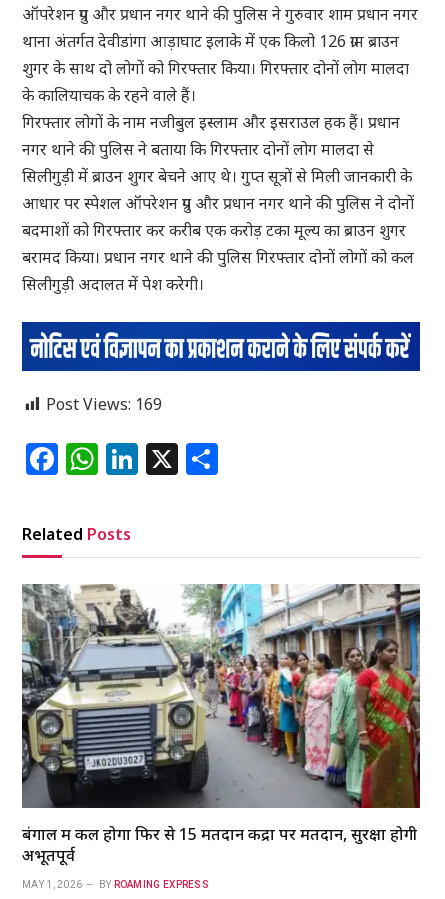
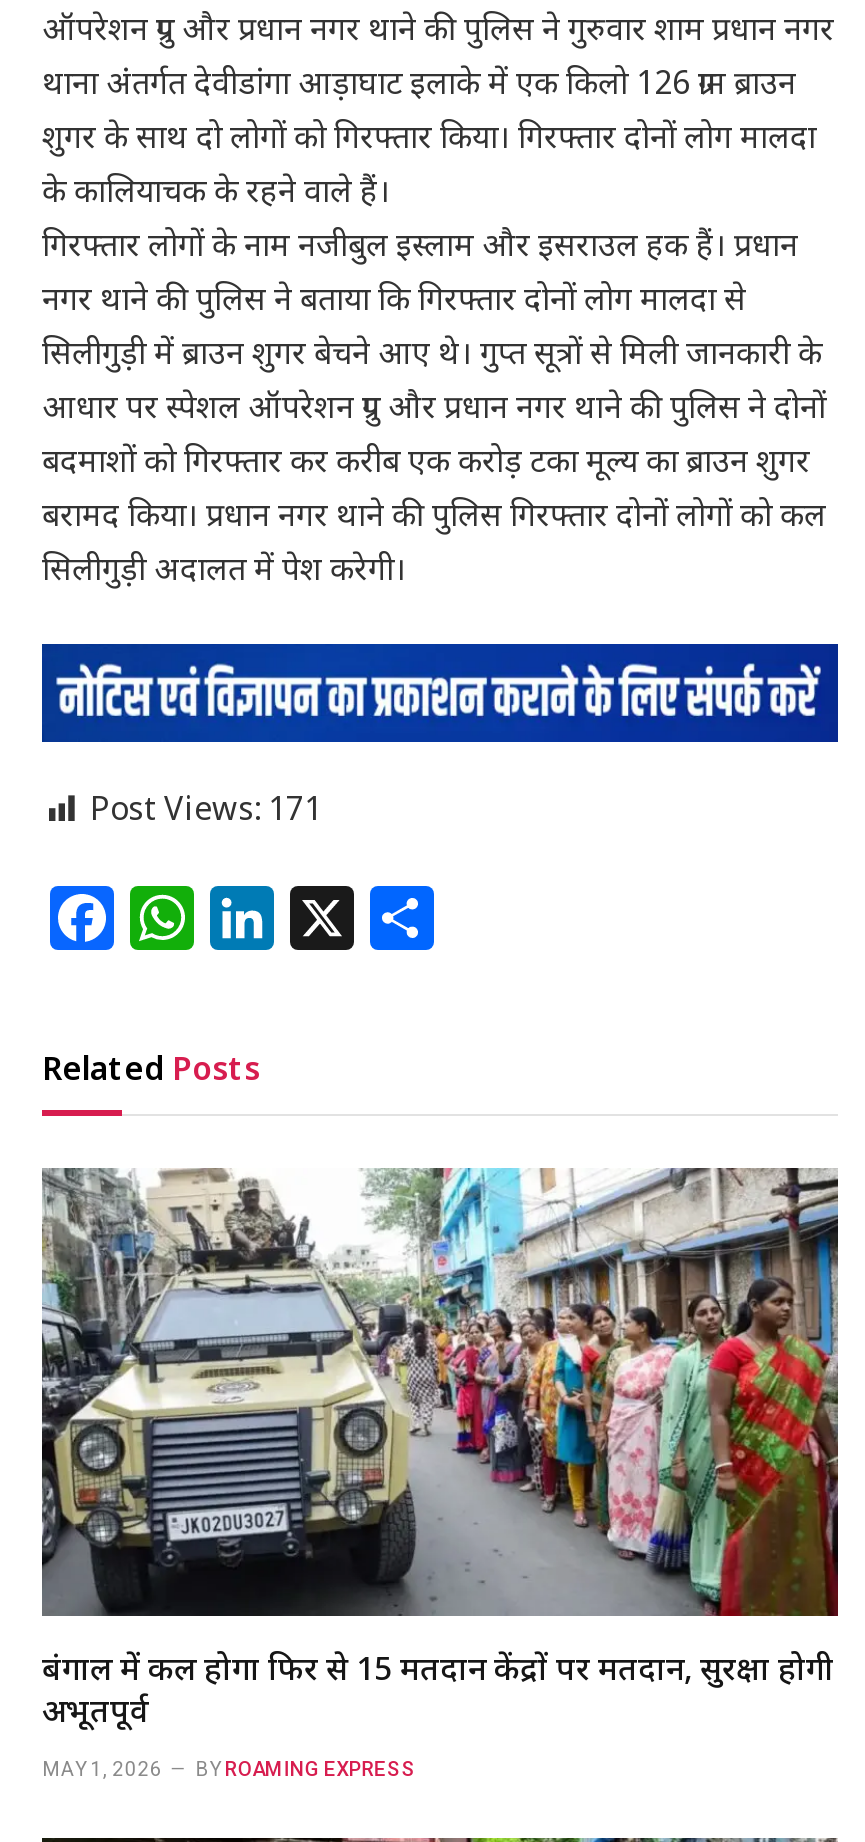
[46,393,162,415] Post Views: 169 -> [90,787,322,831] Post Views: 171

